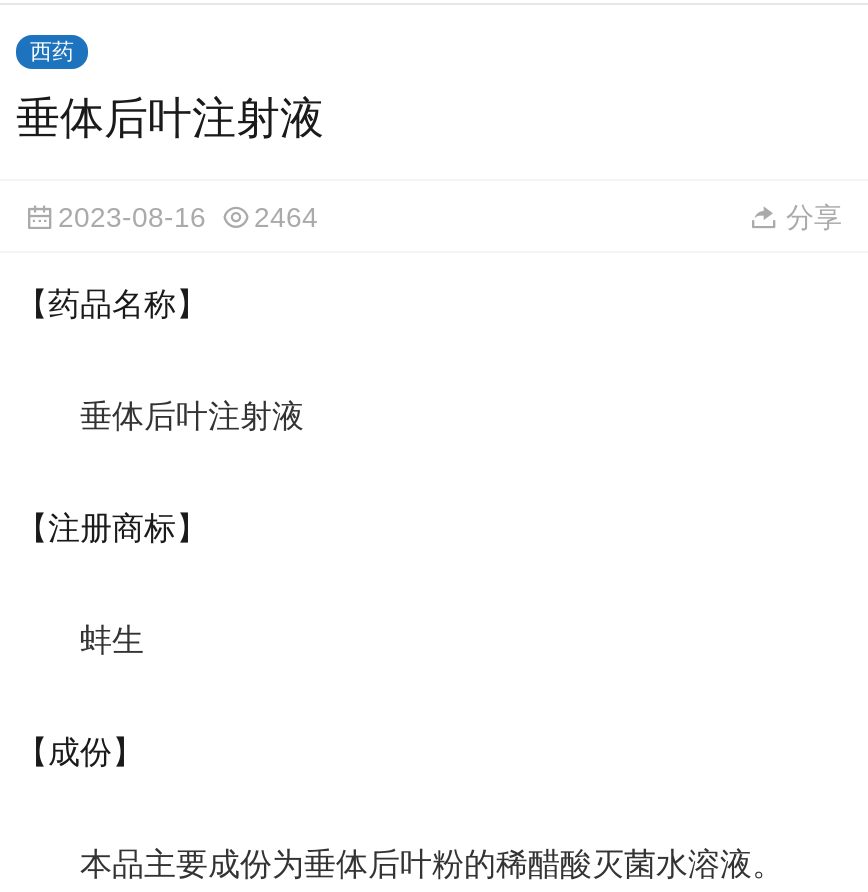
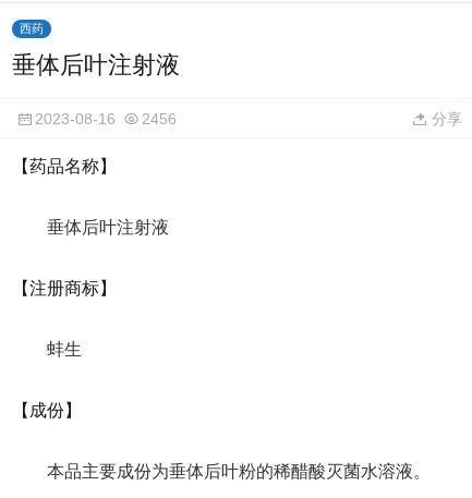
[58,200,318,232] 2023-08-16 2464 -> [35,110,177,127] 2023-08-16 2456

